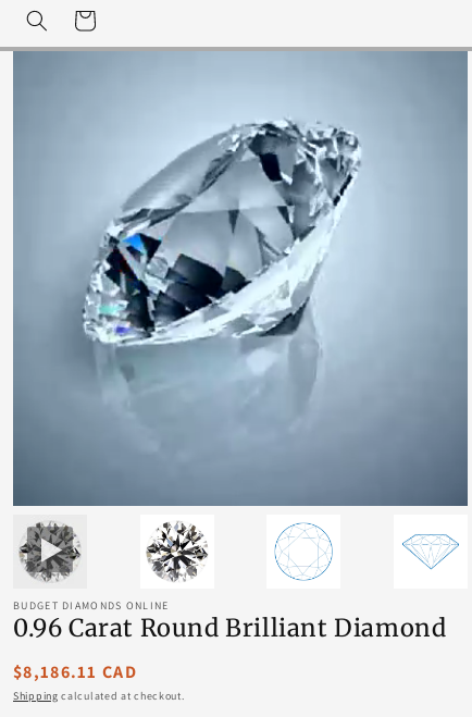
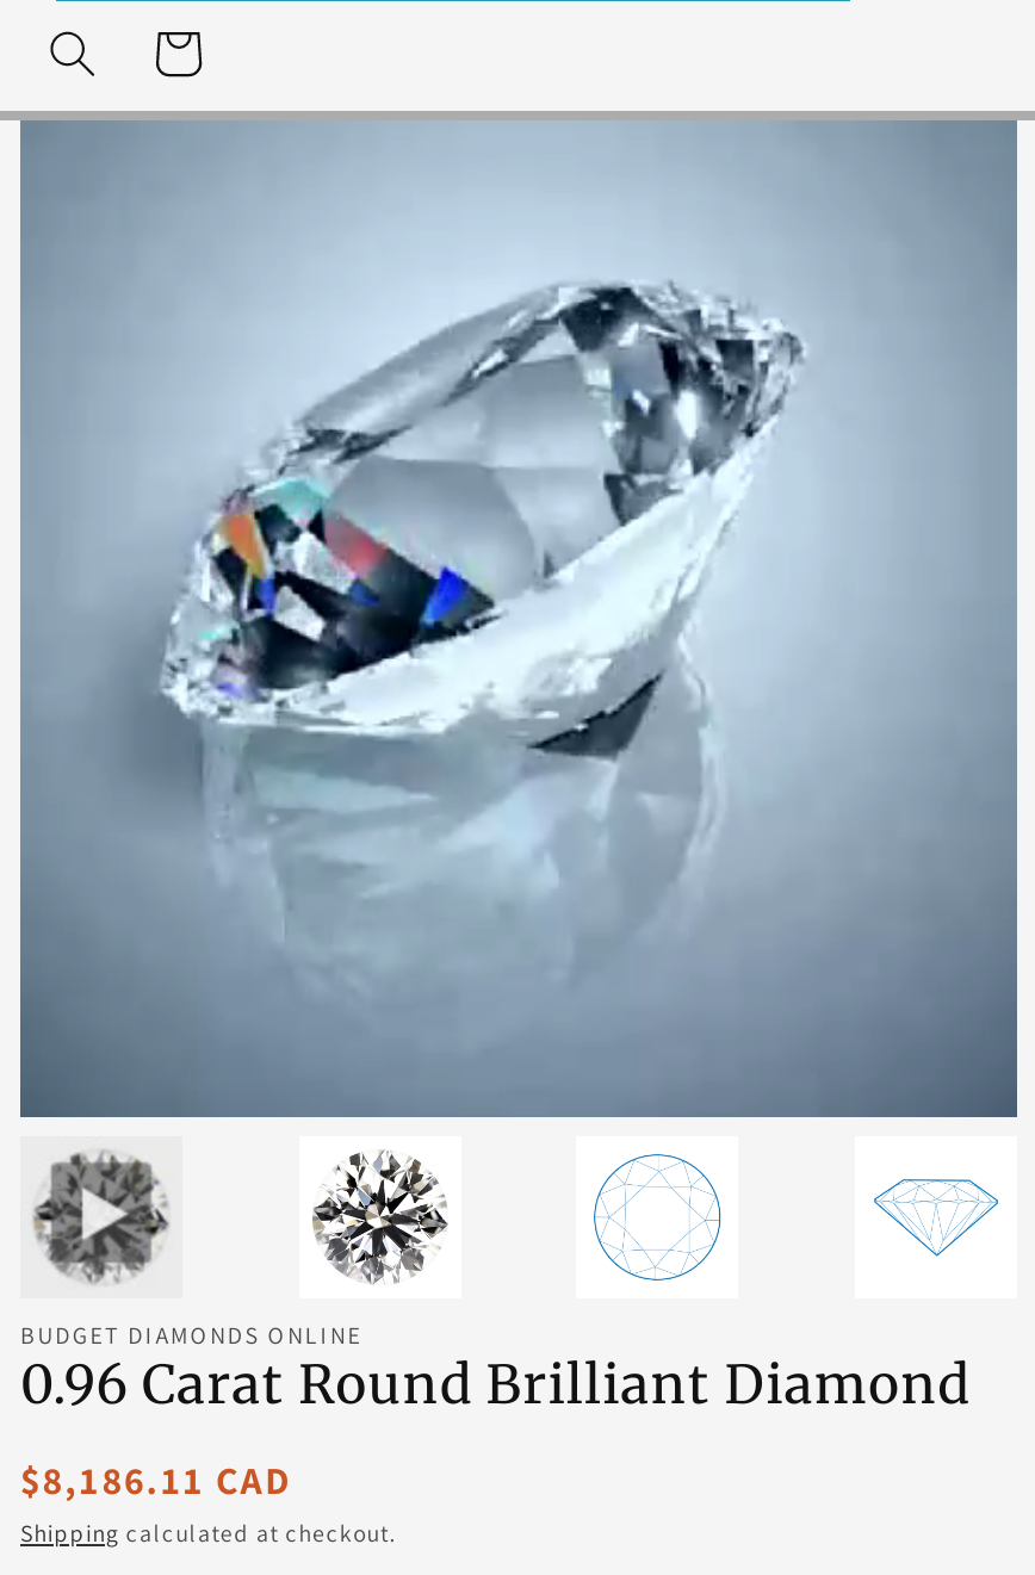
[78,120,368,388] [image] -> [161,274,802,887] [image]

